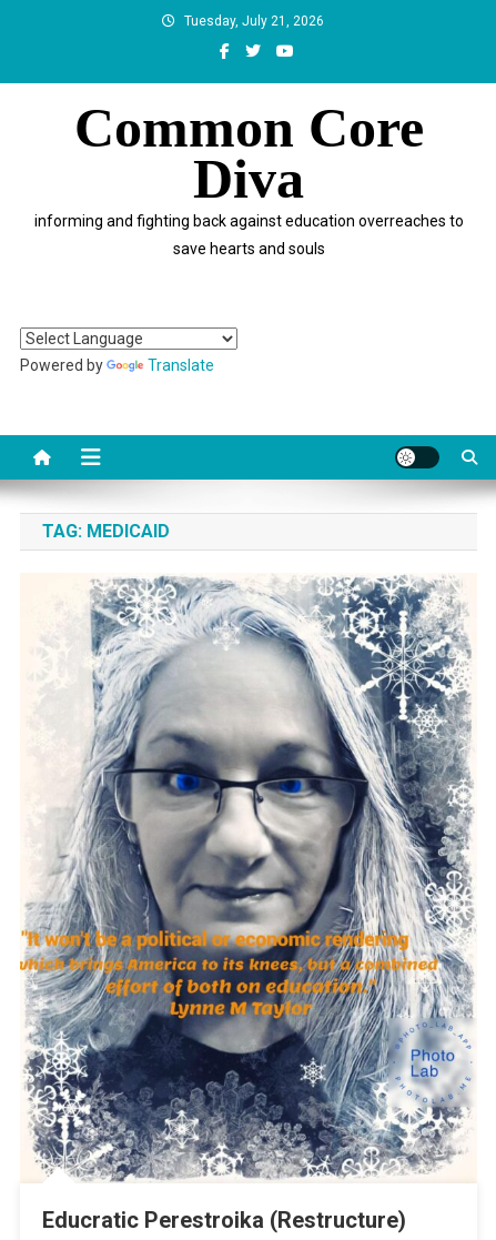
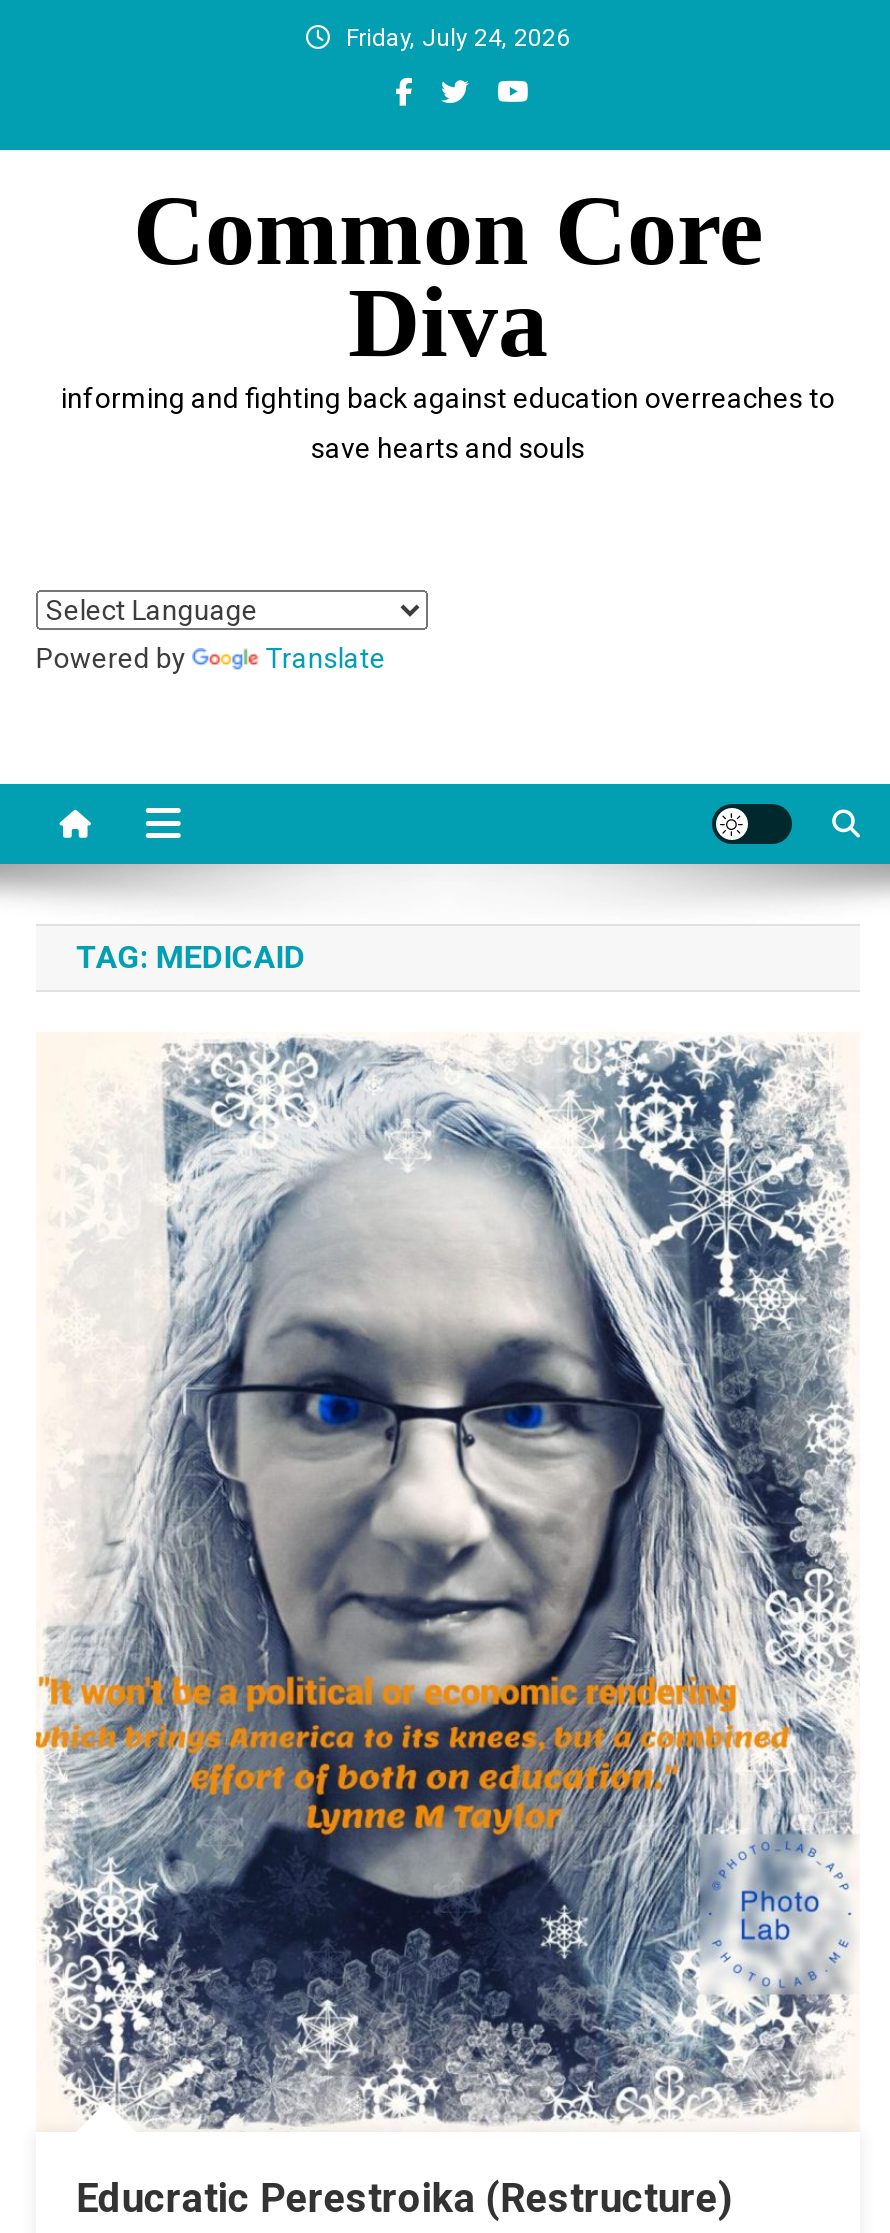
[184,13,324,29] Tuesday, July 21, 2026 -> [346,24,570,52] Friday, July 24, 2026

